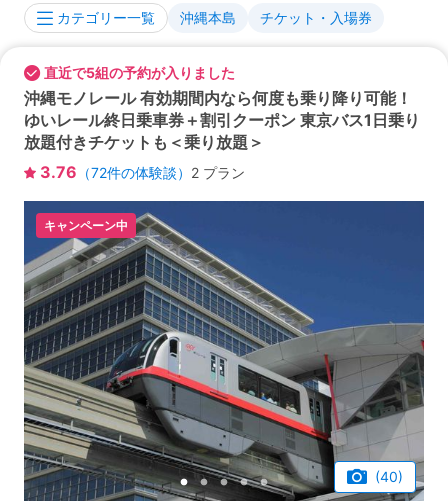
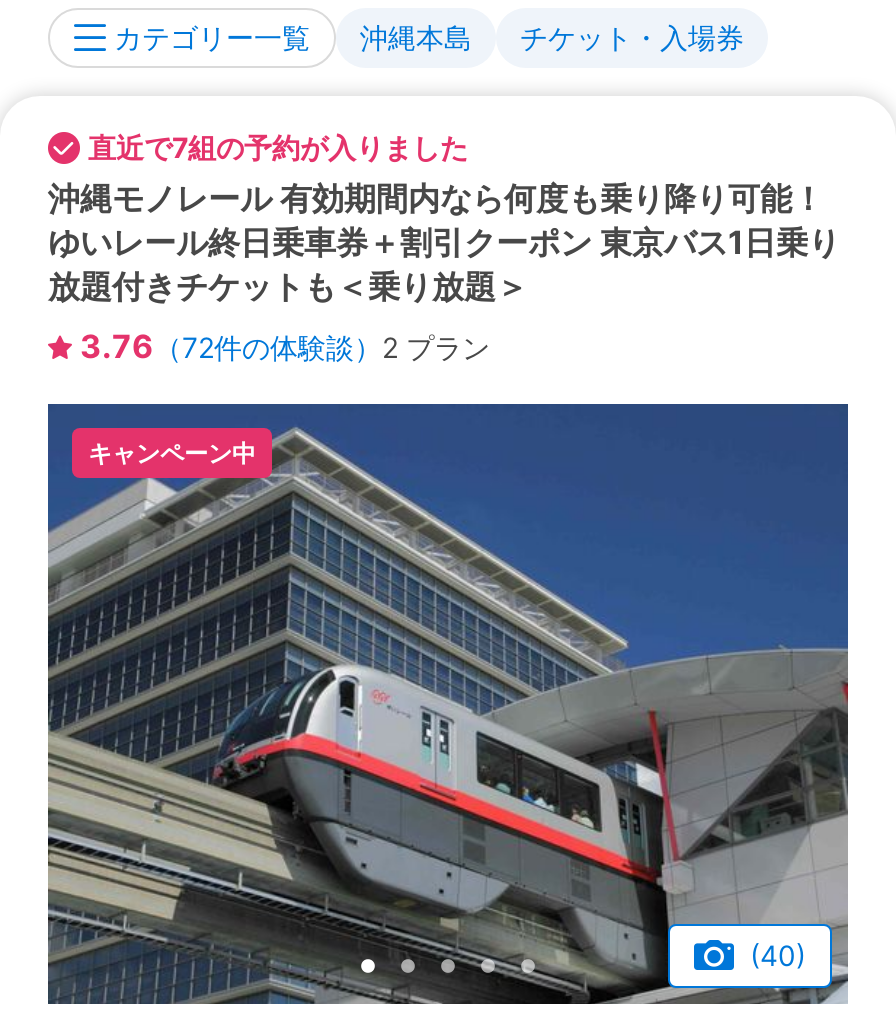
[44,64,235,81] 直近で5組の予約が入りました -> [88,130,468,164] 直近で7組の予約が入りました

